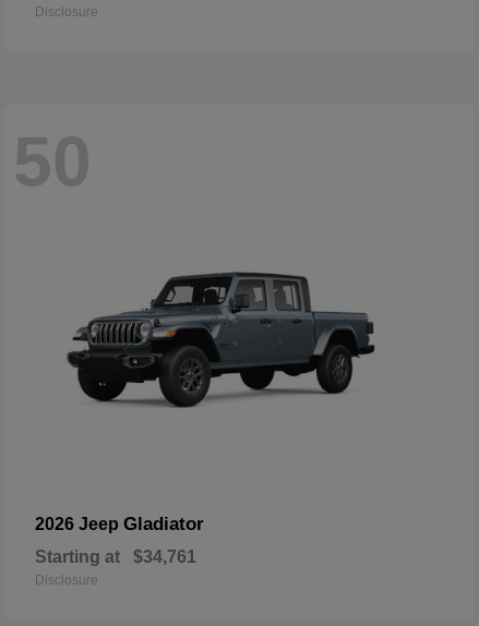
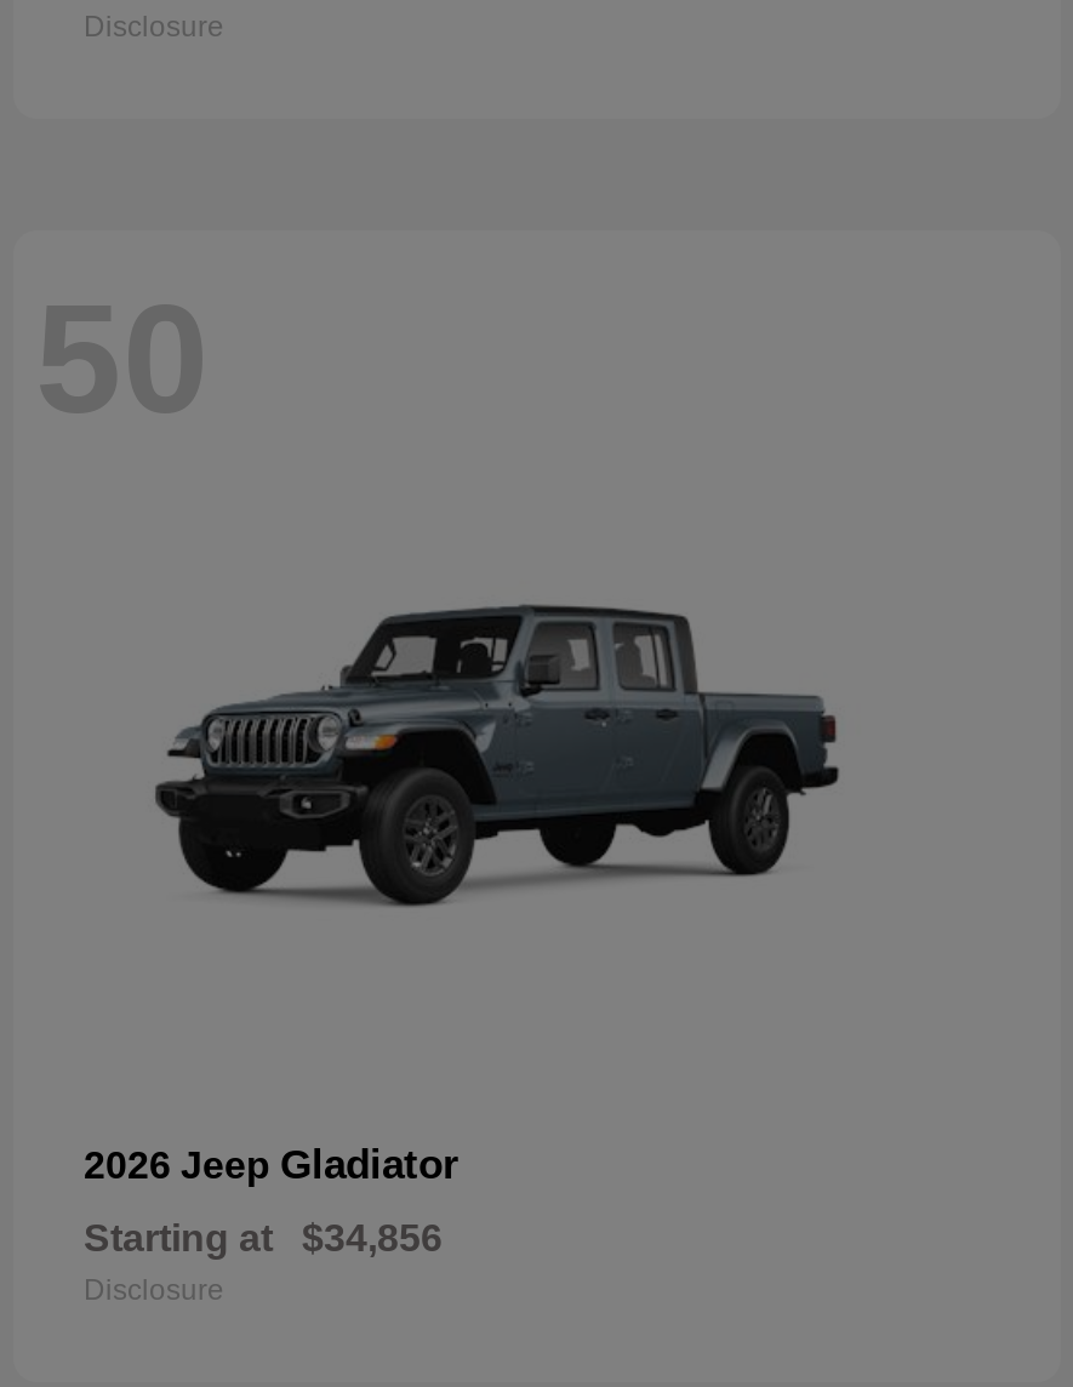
[35,547,196,566] Starting at $34,761 -> [84,1217,443,1258] Starting at $34,856

